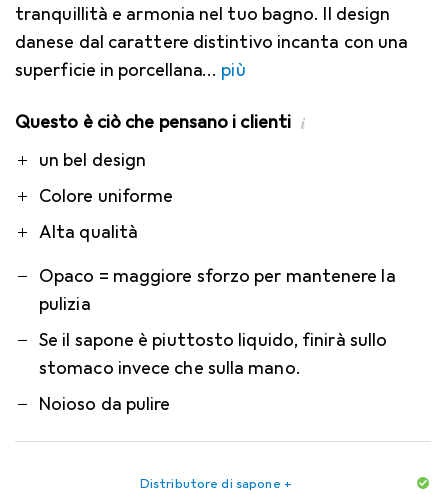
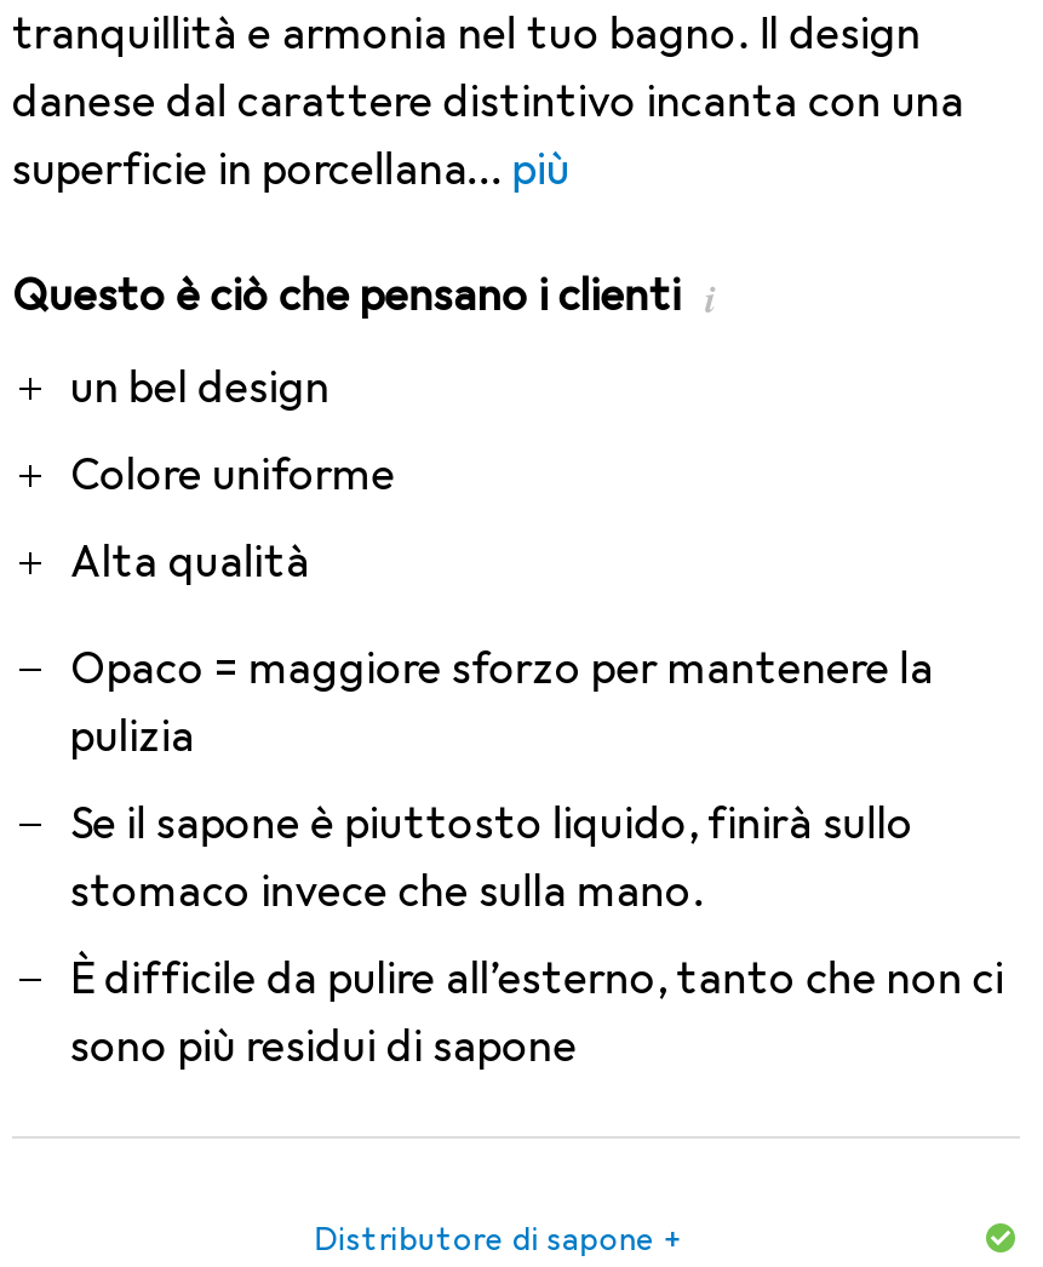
[39,393,170,415] Noioso da pulire -> [70,952,1004,1073] È difficile da pulire all’esterno, tanto che non ci | sono più residui di sapone

